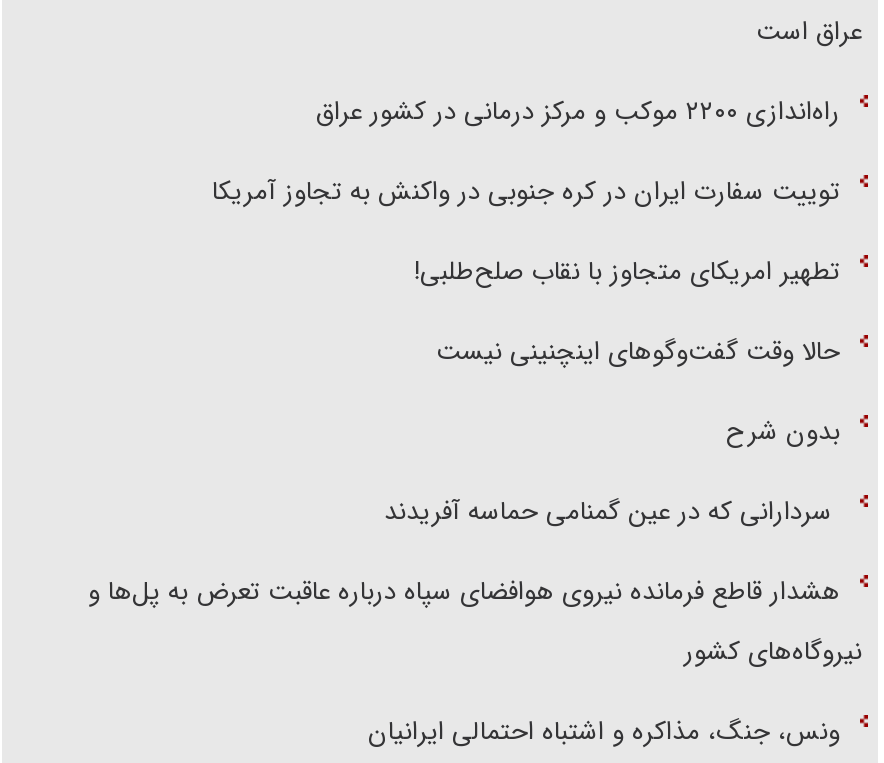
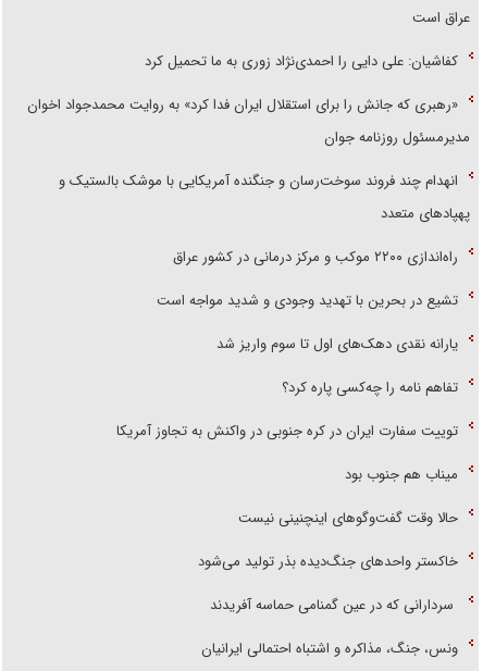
none -> [27,50,470,225] کفاشیان: علی دایی را احمدی‌نژاد زوری به ما تحمیل کرد | «رهبری که جانش را برای استقلال ایران فدا کرد» به روایت محمد‌جواد اخوان | مدیرمسئول روزنامه جوان | انهدام چند فروند سوخت‌رسان و جنگنده آمریکایی با موشک بالستیک و | پهپاد‌های متعدد
none -> [157,289,458,399] تشیع در بحرین با تهدید وجودی و شدید مواجه است | یارانه نقدی دهک‌های اول تا سوم واریز شد | تفاهم نامه را چه‌کسی پاره کرد؟
moved [212,171,840,213] -> [116,420,458,443]: توییت سفارت ایران در کره جنوبی در واکنش به تجاوز آمریکا
[414,251,840,293] تطهیر امریکای متجاوز با نقاب صلح‌طلبی! -> [345,463,458,486] میناب هم جنوب بود
moved [436,331,840,373] -> [238,507,458,530]: حالا وقت گفت‌و‌گو‌های اینچنینی نیست
[726,411,840,453] بدون شرح -> [198,550,458,573] خاکستر واحد‌های جنگ‌دیده بذر تولید می‌شود
moved [376,491,840,533] -> [206,594,458,617]: سردارانی که در عین گمنامی حماسه آفریدند
[88,571,862,673] هشدار قاطع فرمانده نیروی هوافضای سپاه درباره عاقبت تعرض به پل‌ها و | نیروگاه‌های کشور -> none

